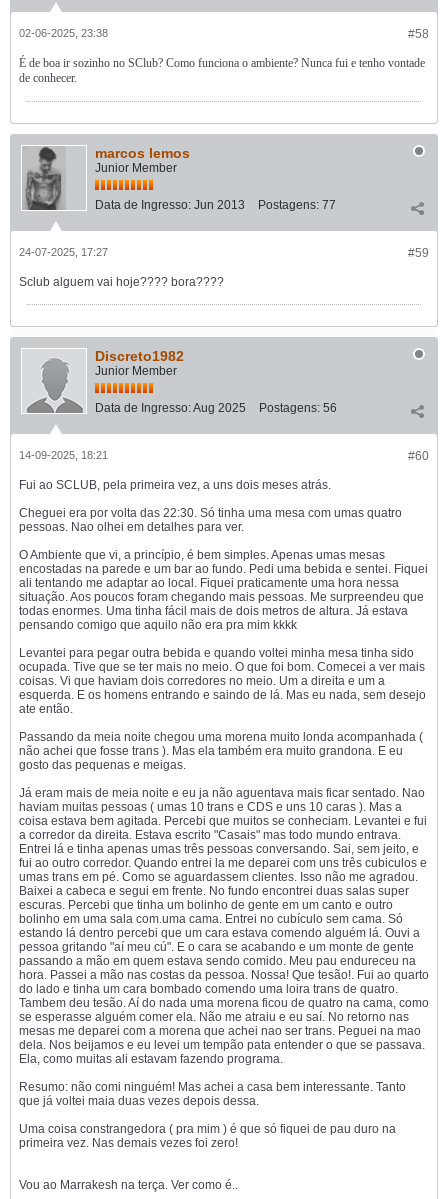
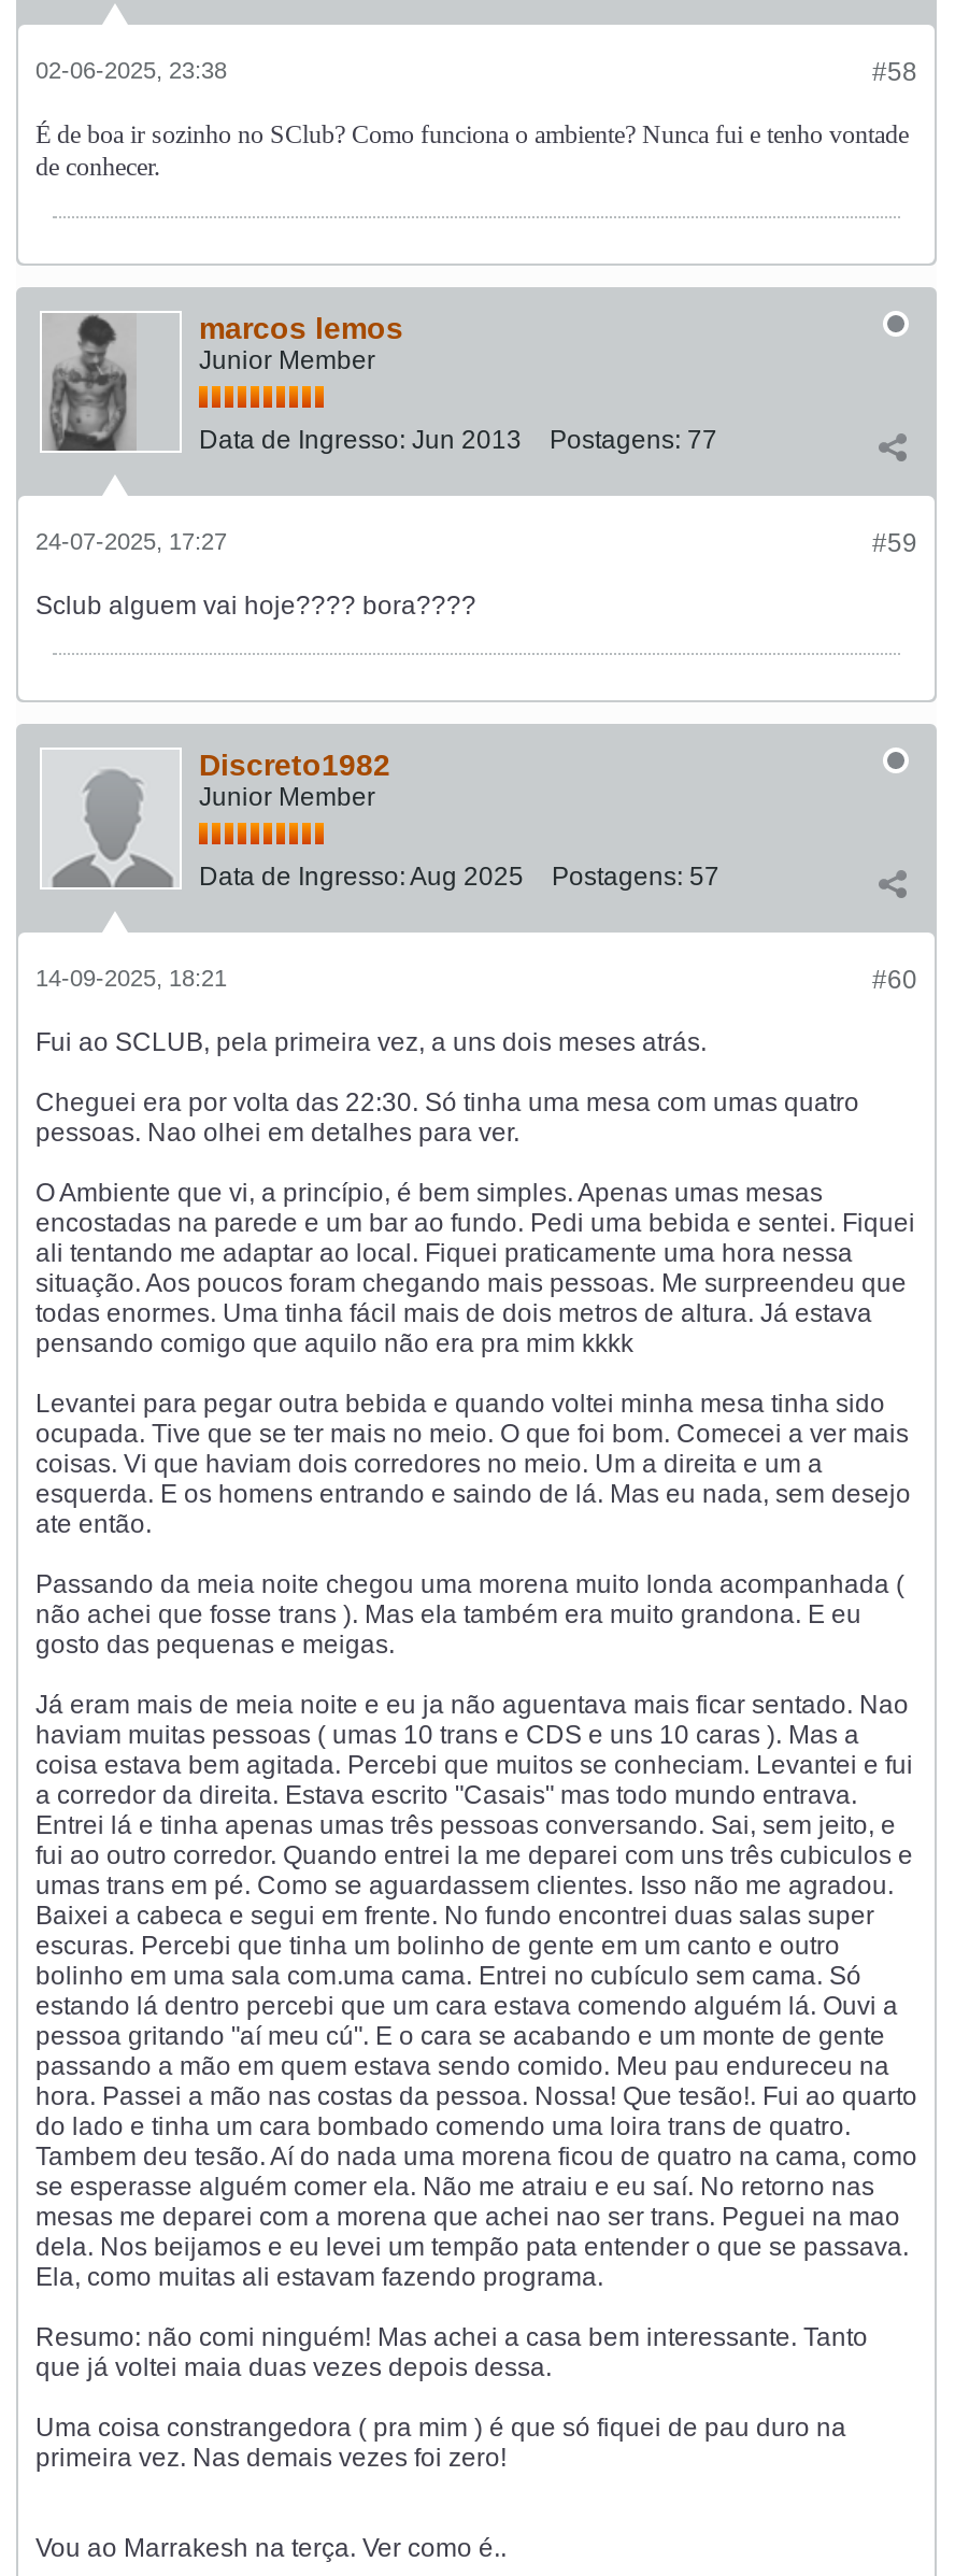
[95,400,337,414] Data de Ingresso: Aug 2025 Postagens: 56 -> [199,860,719,891] Data de Ingresso: Aug 2025 Postagens: 57

